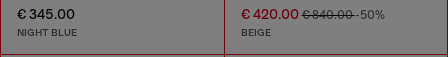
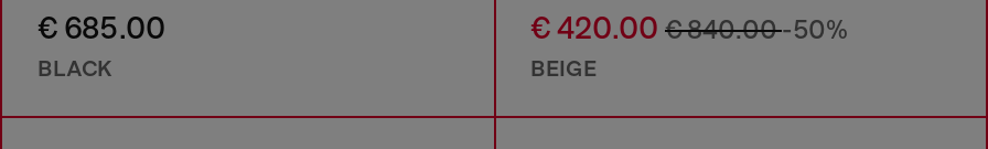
[17,6,77,39] € 345.00 | NIGHT BLUE -> [37,11,165,82] € 685.00 | BLACK

